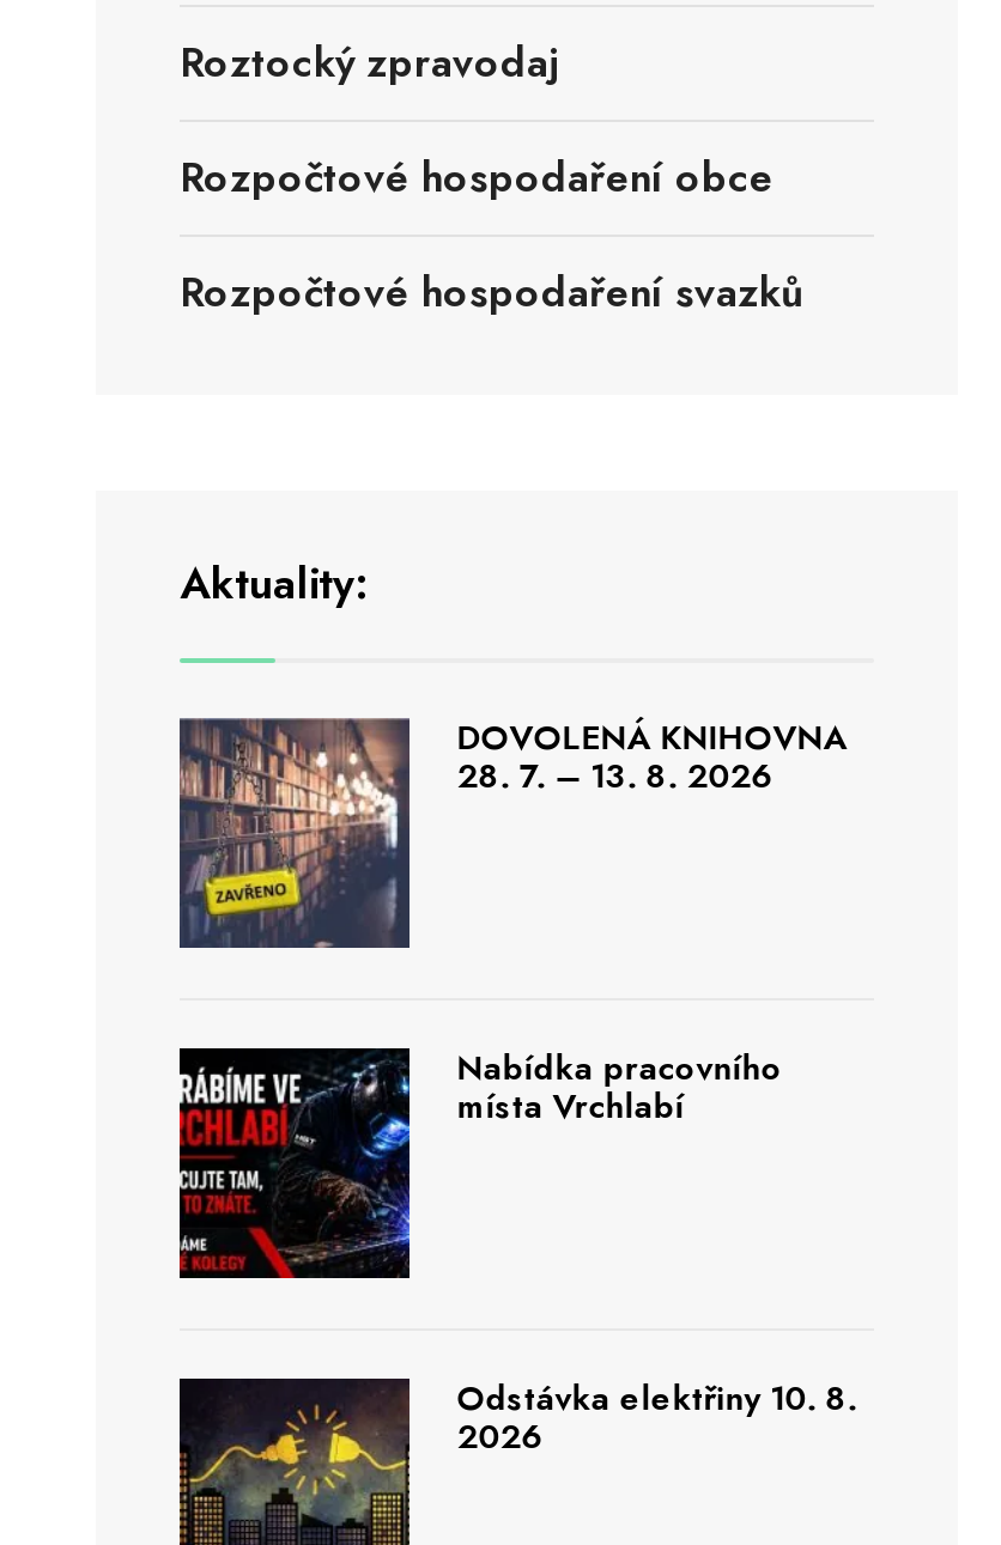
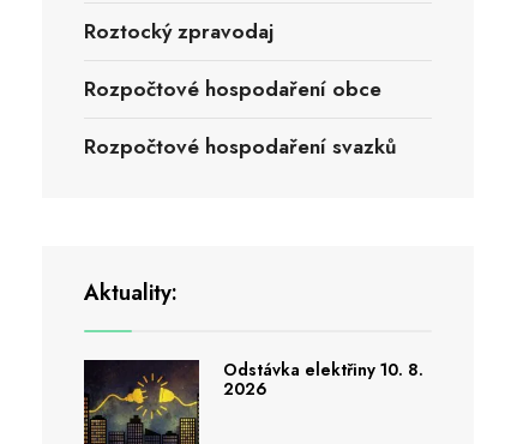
[177,714,847,950] [image] | DOVOLENÁ KNIHOVNA | 28. 7. – 13. 8. 2026 -> none
[177,1044,782,1283] [image] | Nabídka pracovního | místa Vrchlabí -> none

